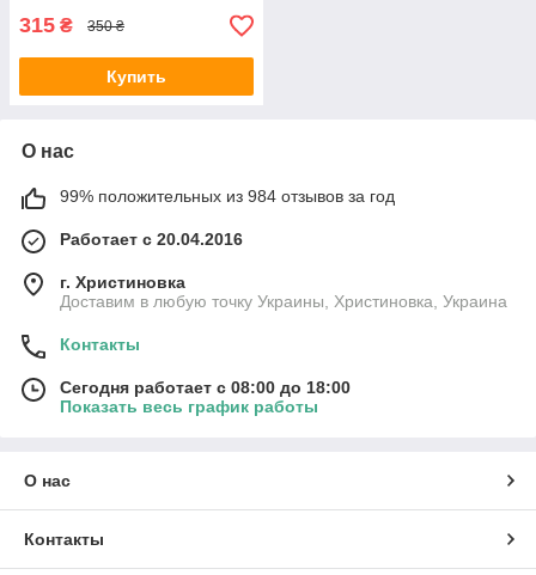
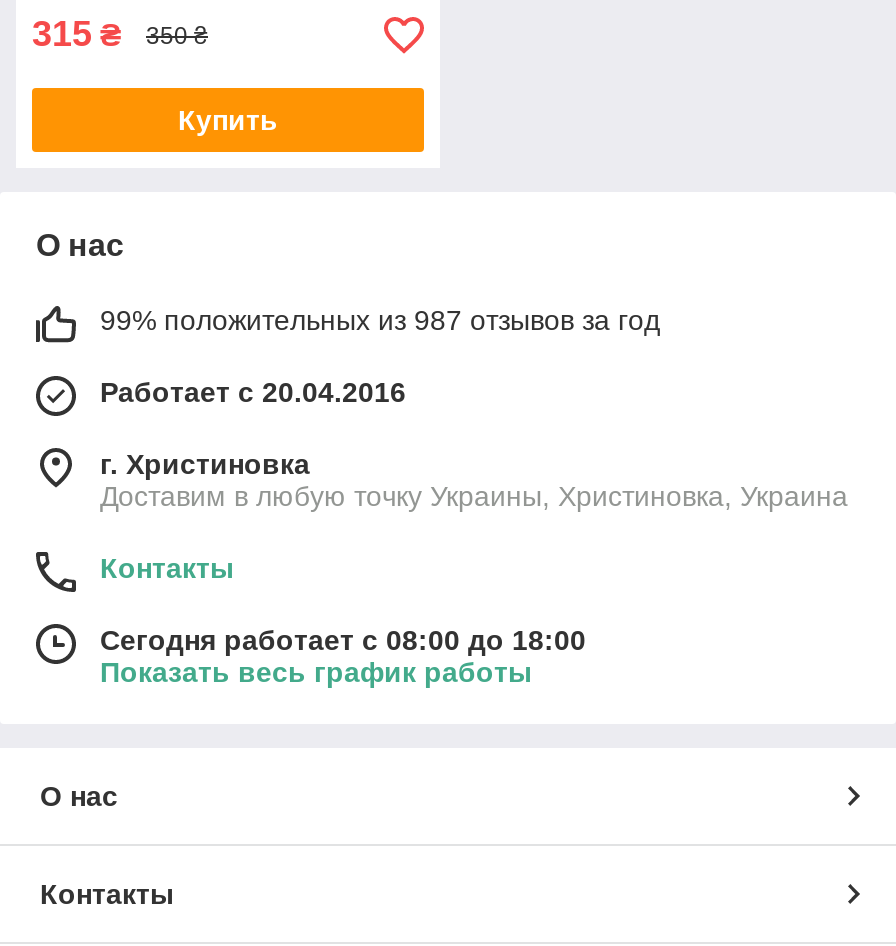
[60,187,395,206] 99% положительных из 984 отзывов за год -> [100,305,660,337] 99% положительных из 987 отзывов за год

